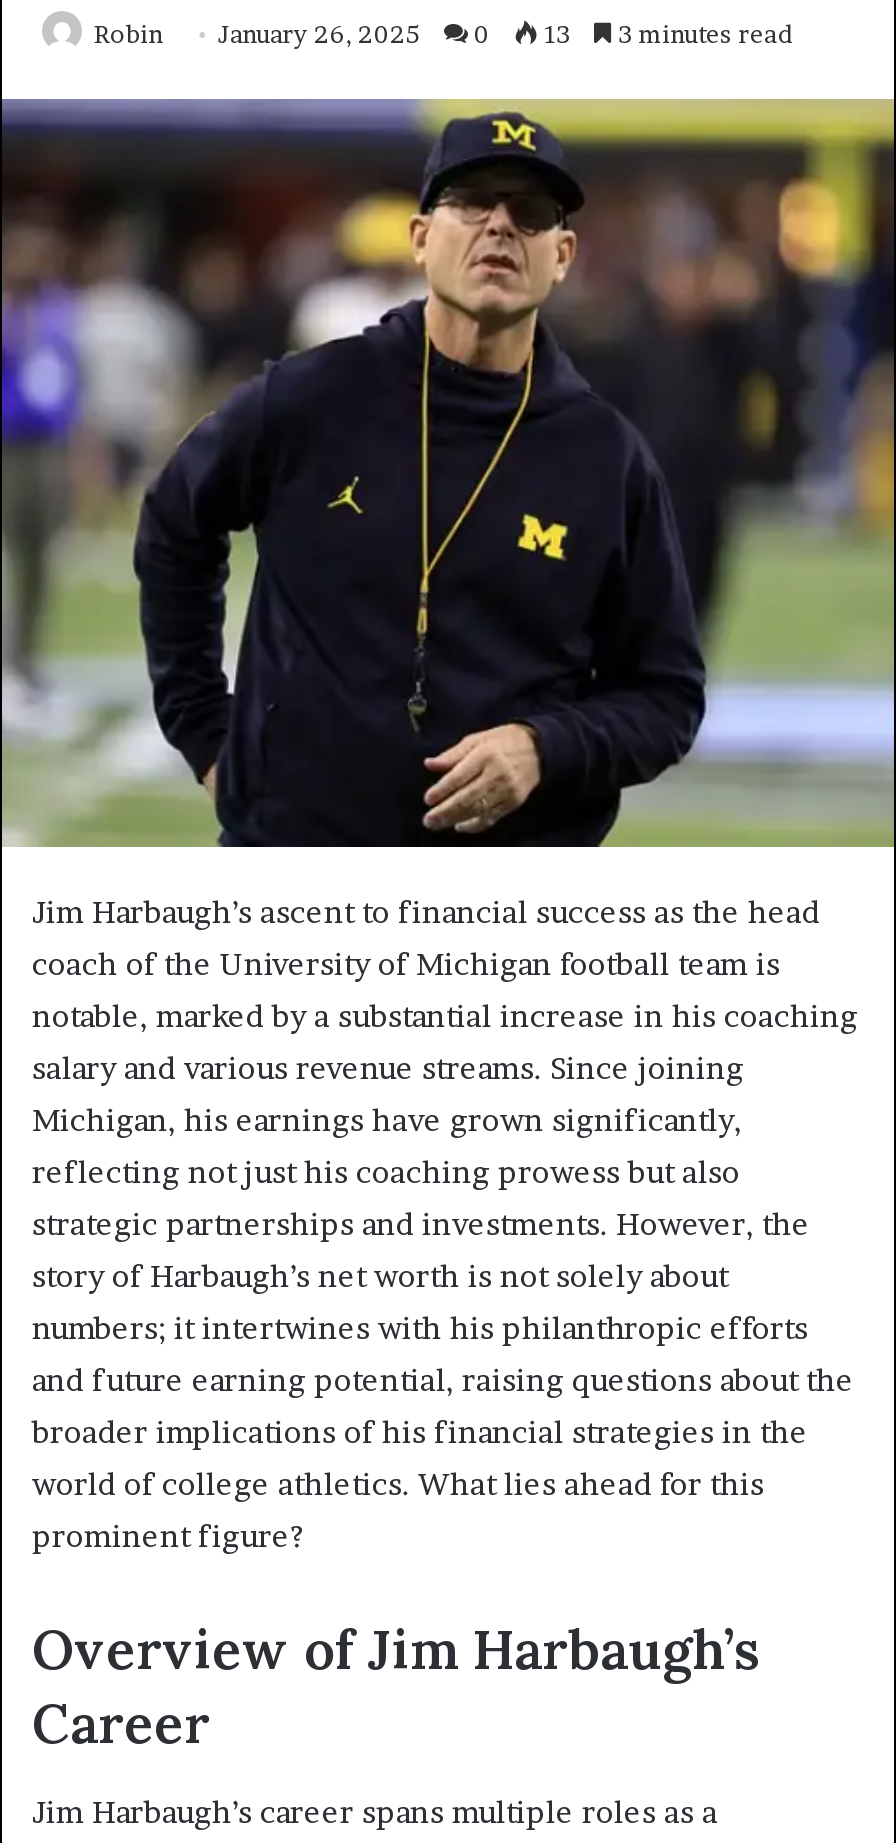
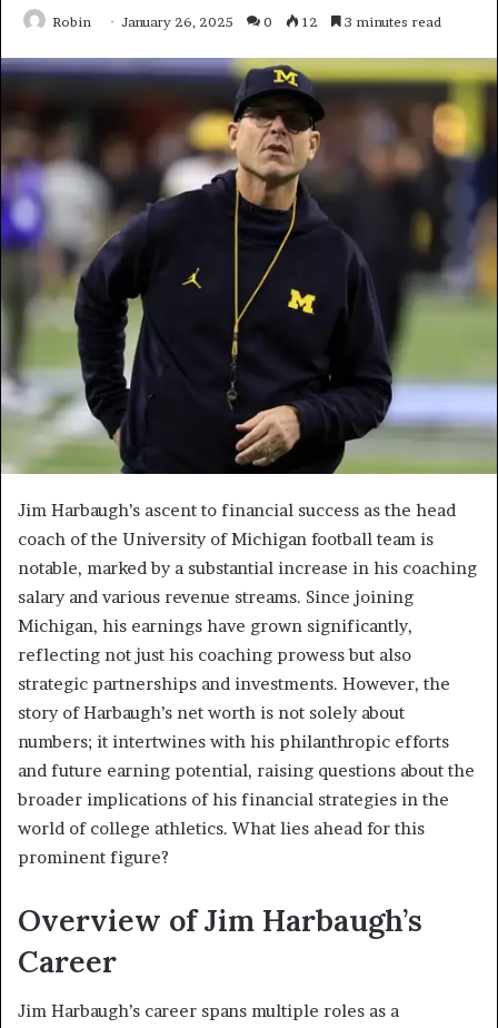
[94,19,792,49] Robin January 26, 2025 0 13 3 minutes read -> [52,13,441,30] Robin January 26, 2025 0 12 3 minutes read

